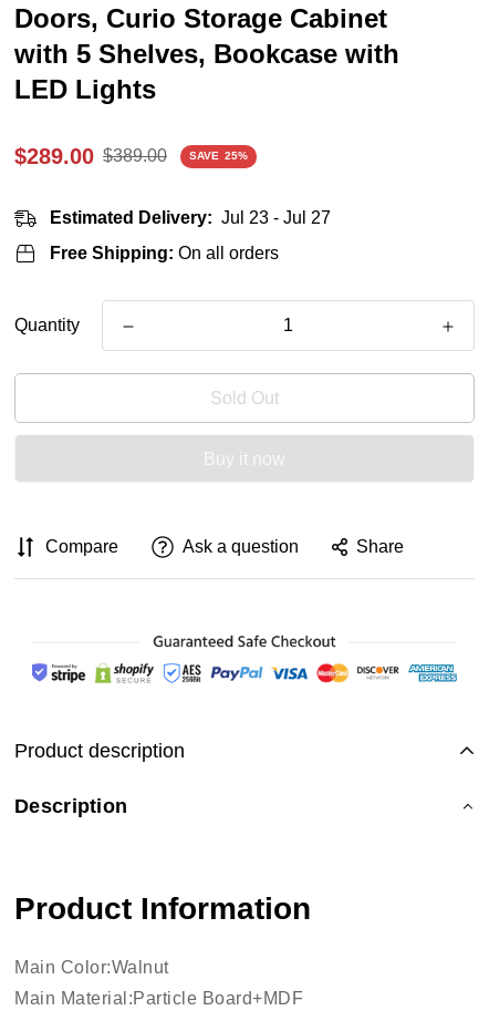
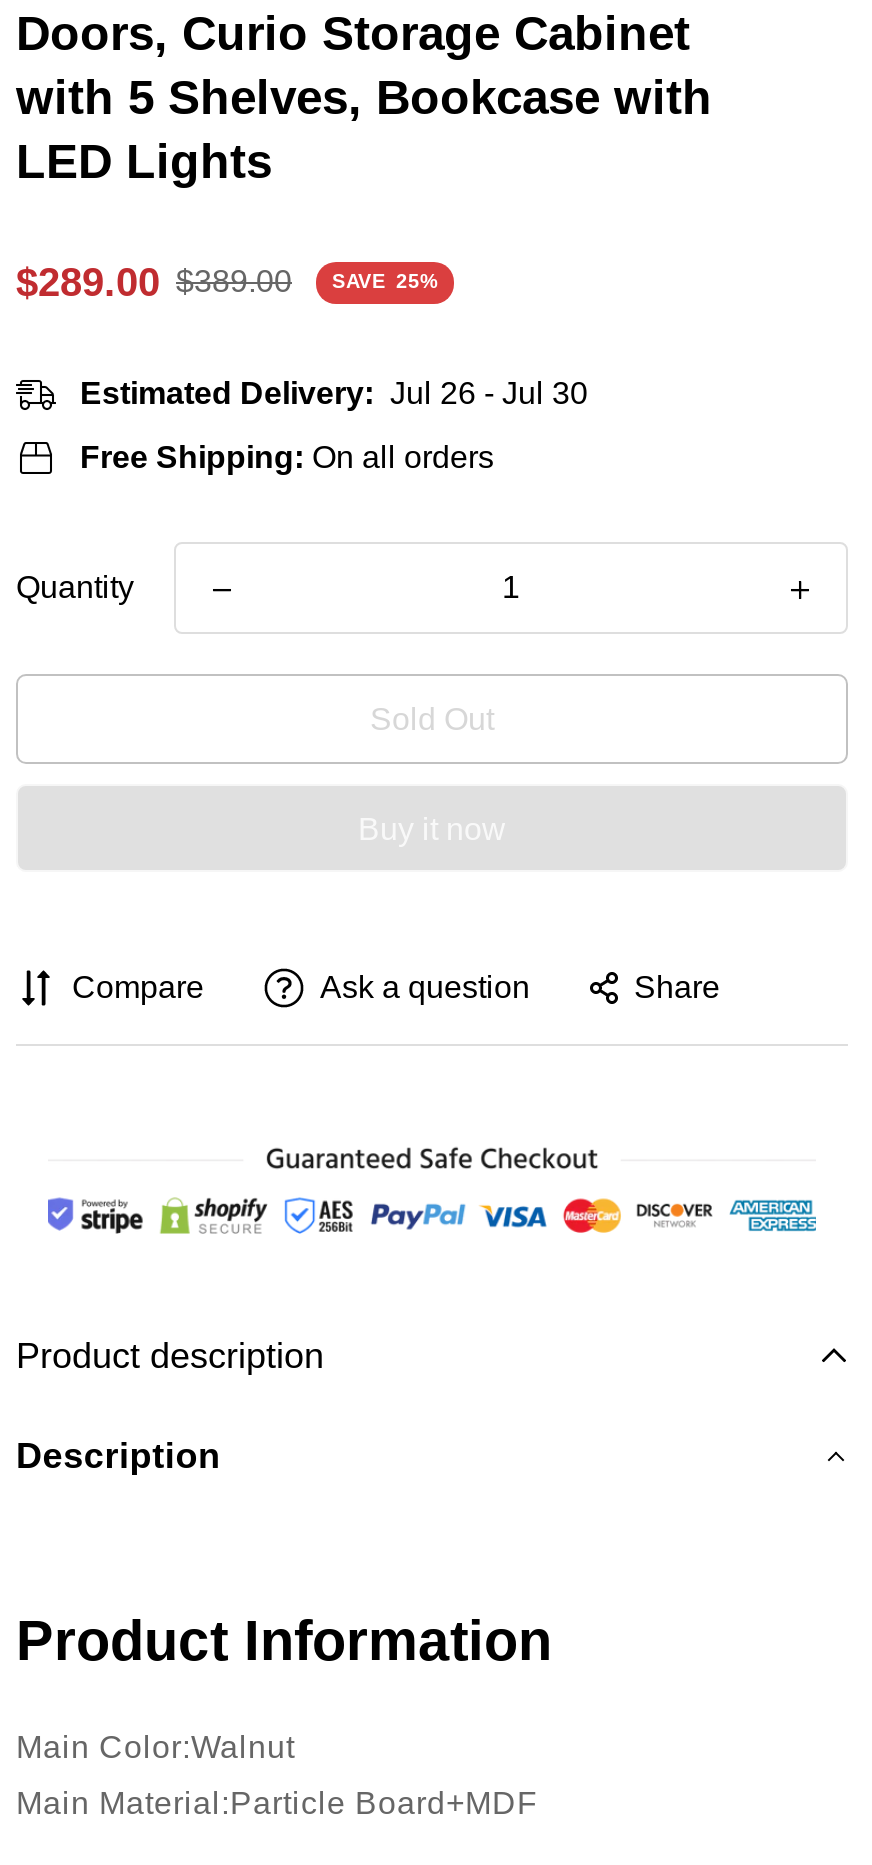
[50,208,331,227] Estimated Delivery: Jul 23 - Jul 27 -> [80,376,588,410] Estimated Delivery: Jul 26 - Jul 30

